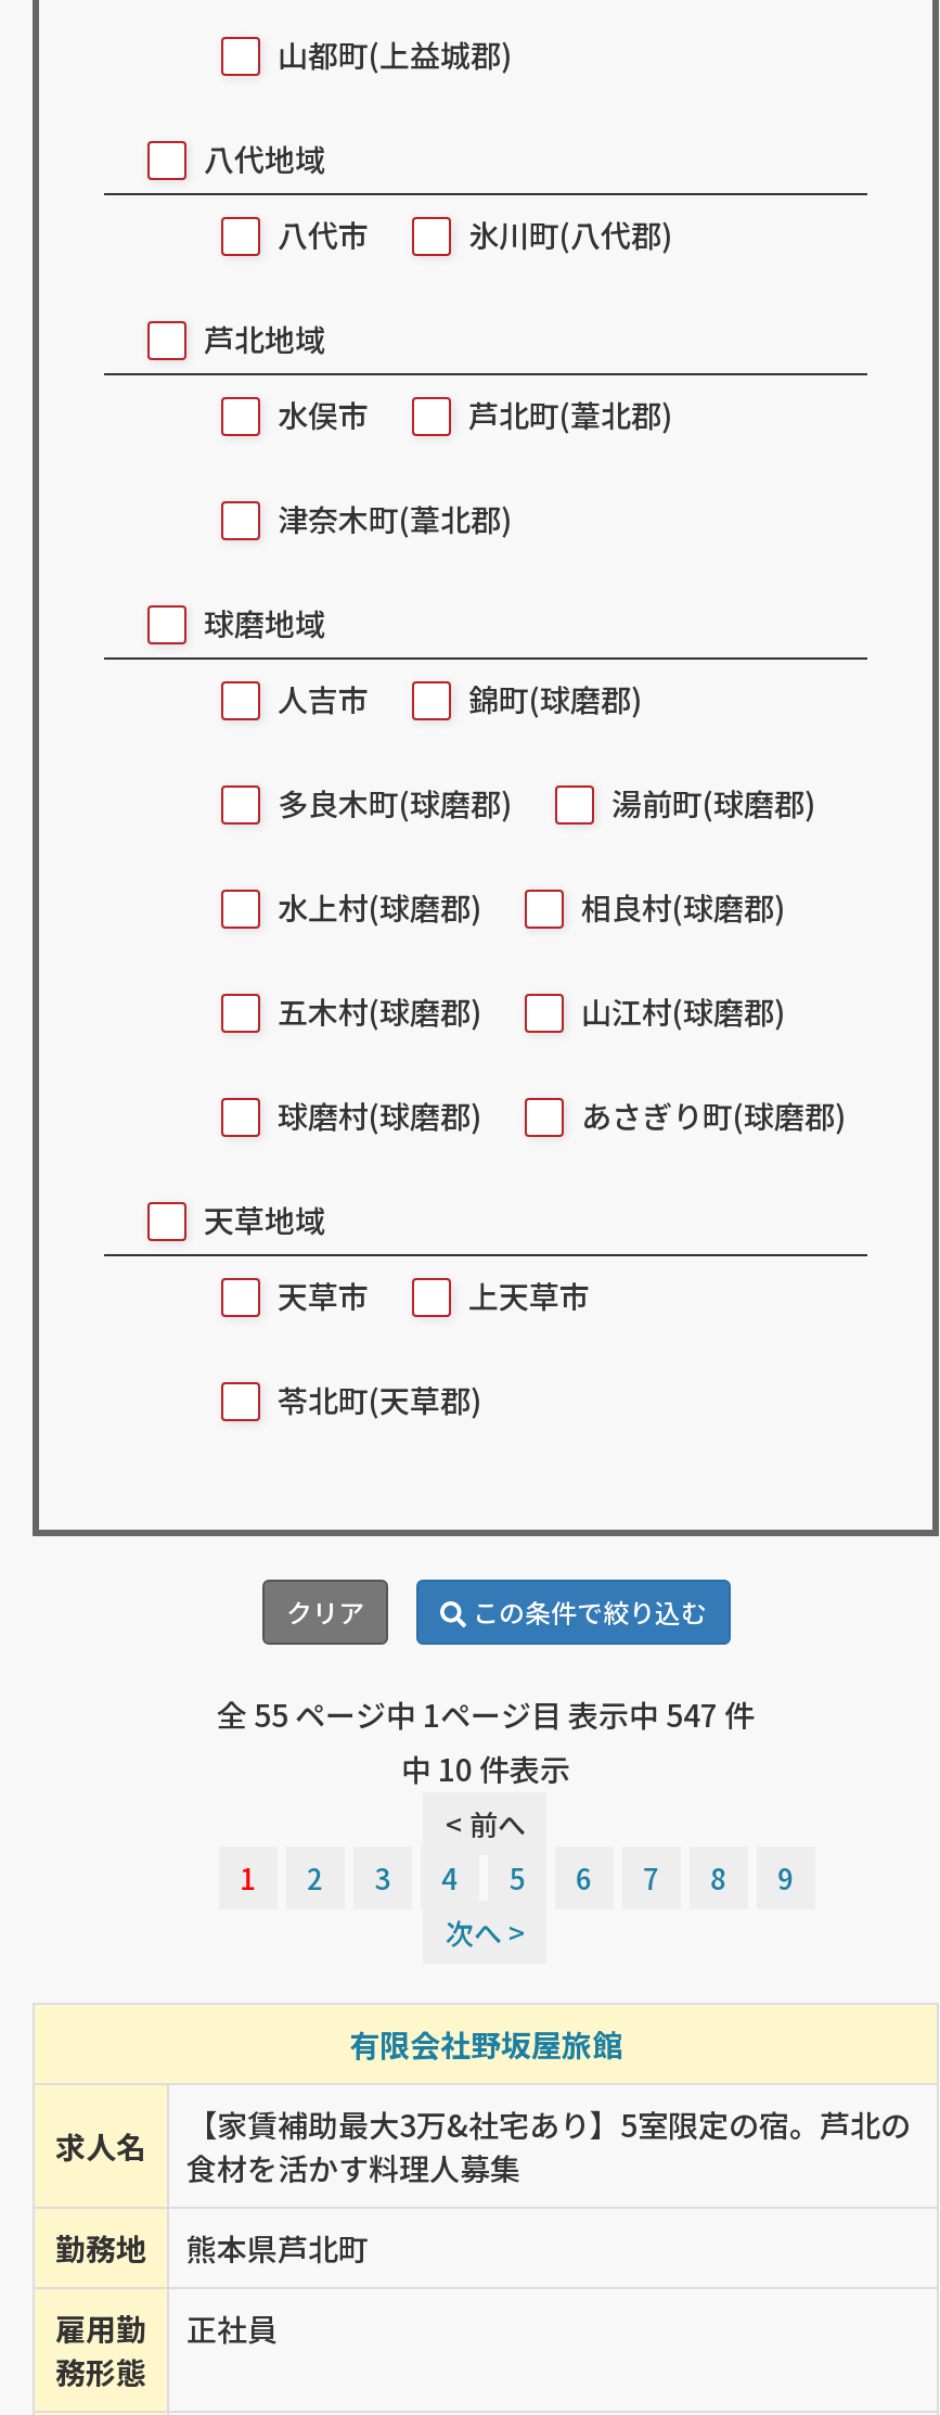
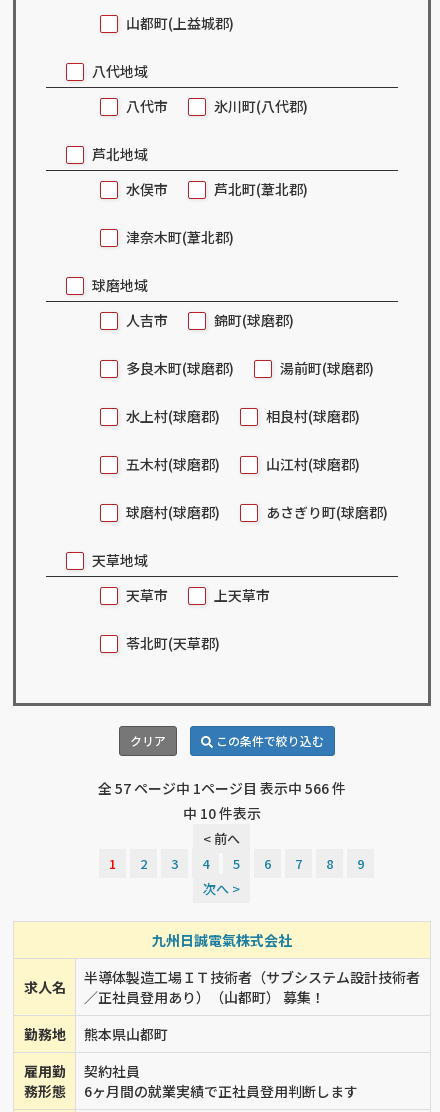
[217,1692,755,1736] 全 55 ページ中 1ページ目 表示中 547 件 -> [98,778,346,798] 全 57 ページ中 1ページ目 表示中 566 件
[349,2022,622,2066] 有限会社野坂屋旅館 -> [152,930,292,950] 九州日誠電氣株式会社
[186,2103,911,2189] 【家賃補助最大3万&社宅あり】5室限定の宿。芦北の | 食材を活かす料理人募集 -> [84,967,420,1007] 半導体製造工場ＩＴ技術者（サブシステム設計技術者 | ／正社員登用あり）（山都町） 募集！
[186,2226,369,2270] 熊本県芦北町 -> [84,1024,168,1044] 熊本県山都町
[186,2307,278,2350] 正社員 -> [84,1061,358,1101] 契約社員 | 6ヶ月間の就業実績で正社員登用判断します

